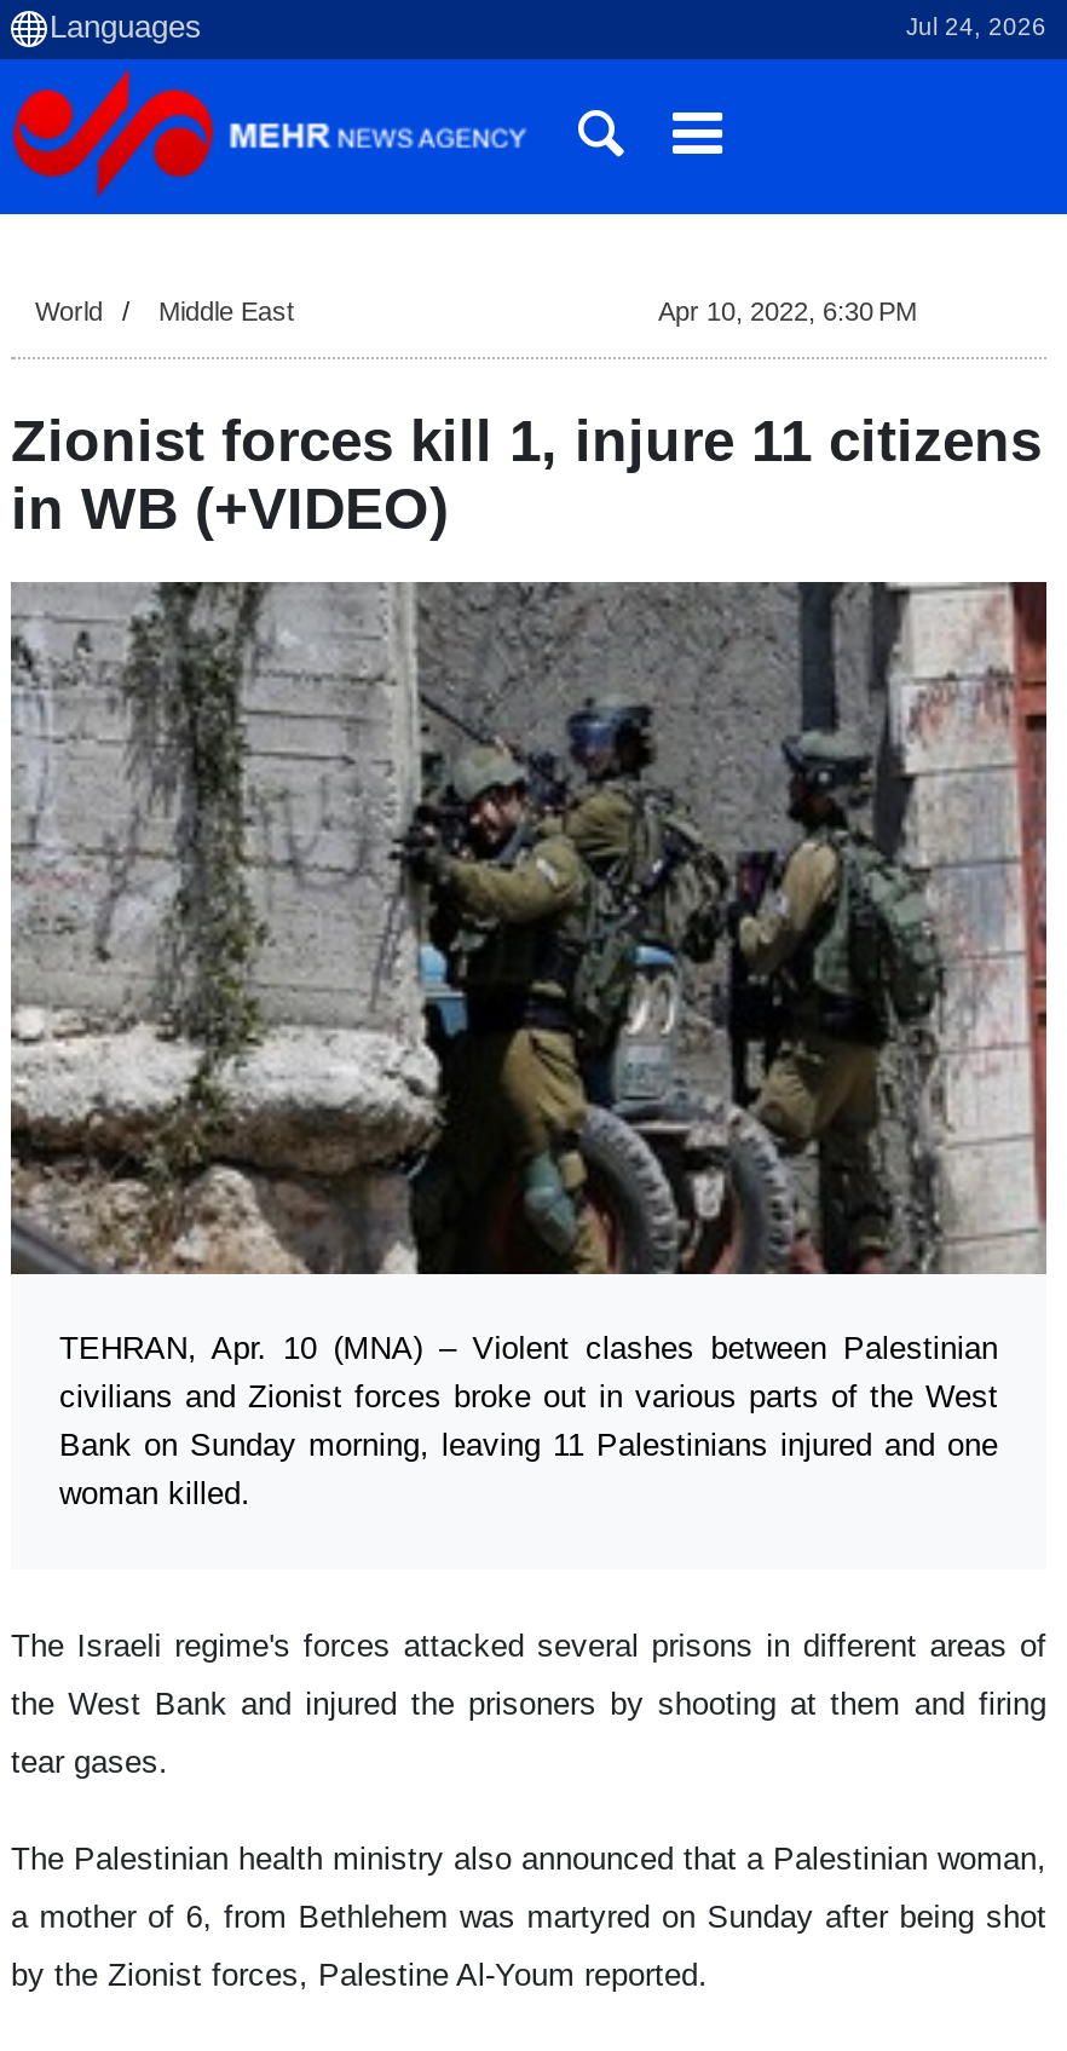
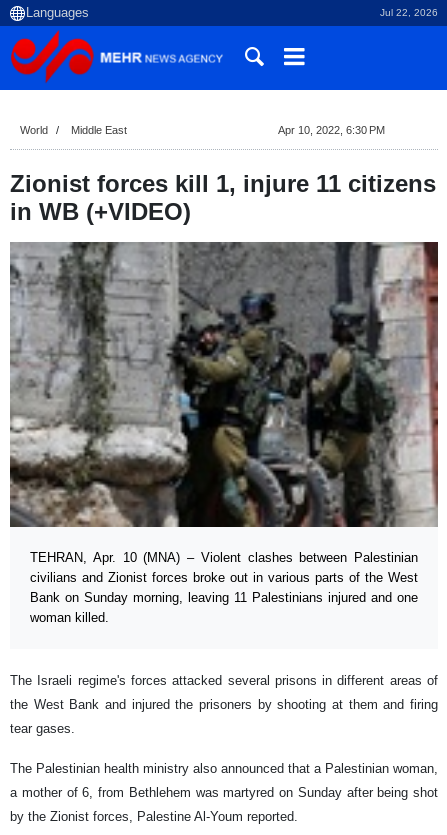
[906,13,1046,40] Jul 24, 2026 -> [380,7,438,18] Jul 22, 2026

